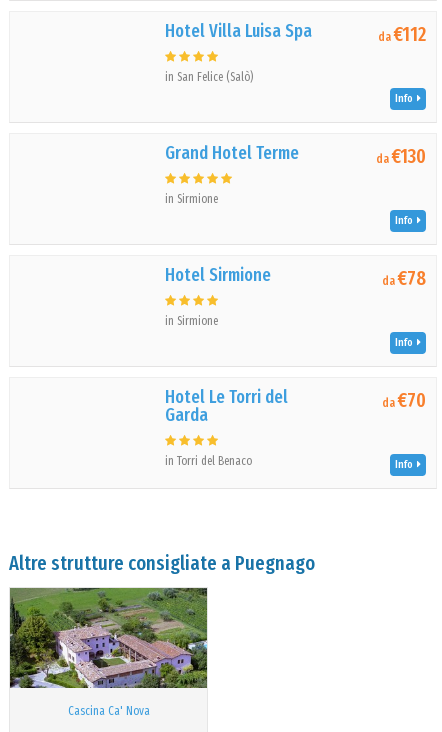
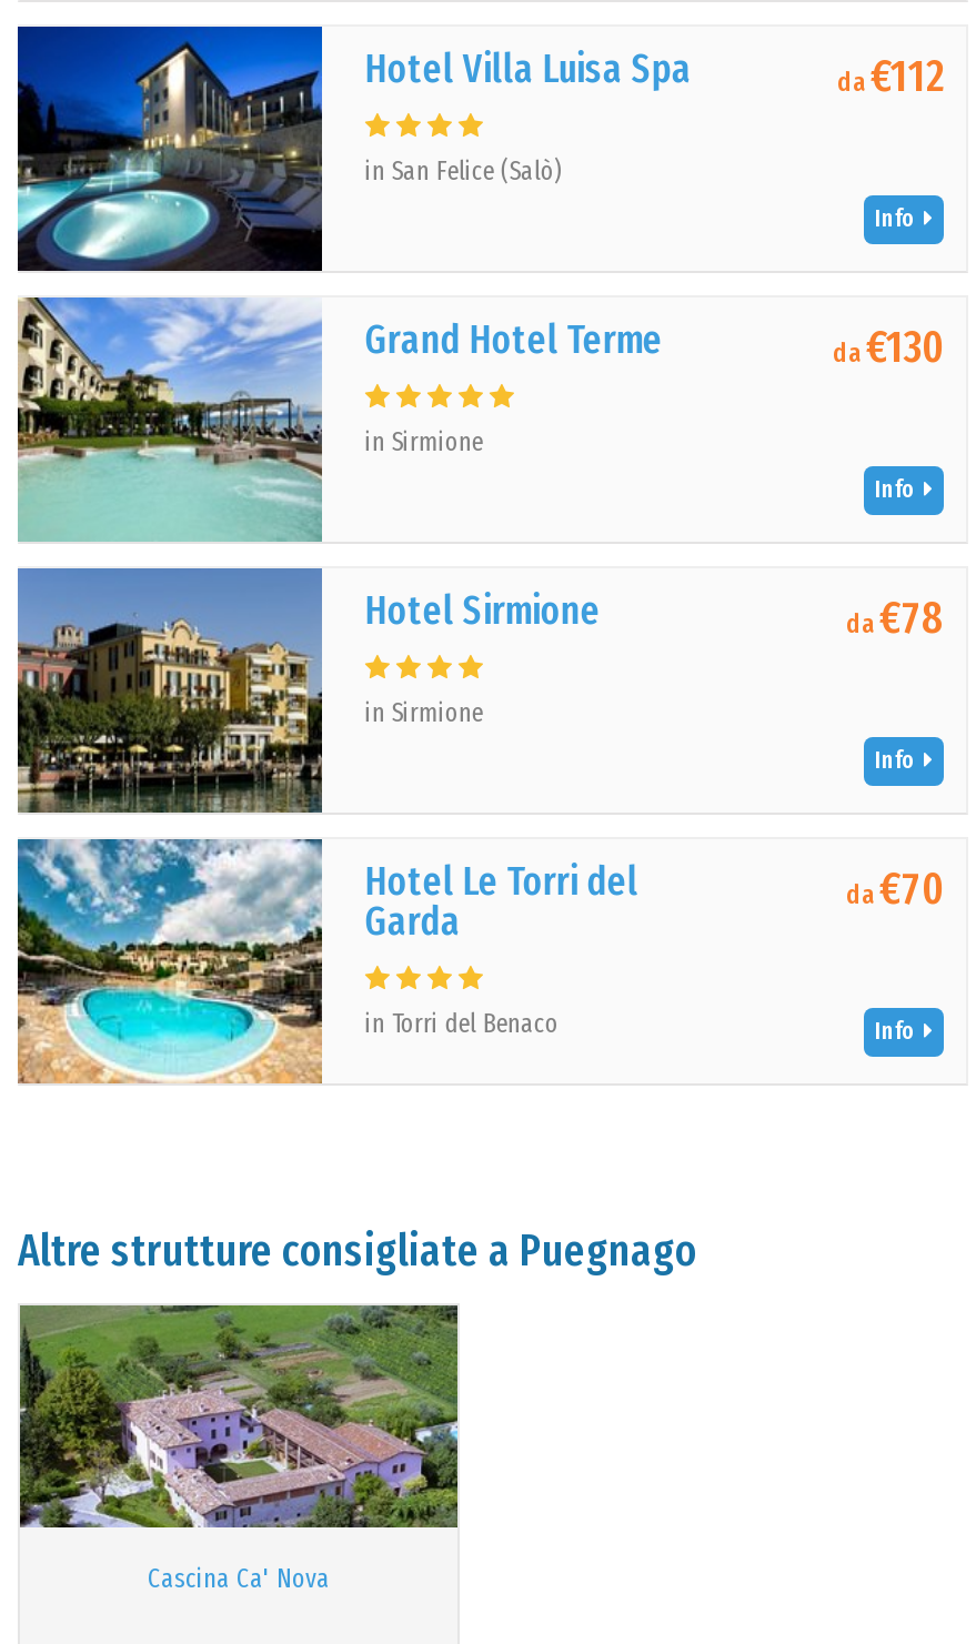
none -> [16,24,324,273] [image]
none -> [16,295,324,544] [image]
none -> [16,566,324,815] [image]
none -> [16,837,324,1086] [image]

